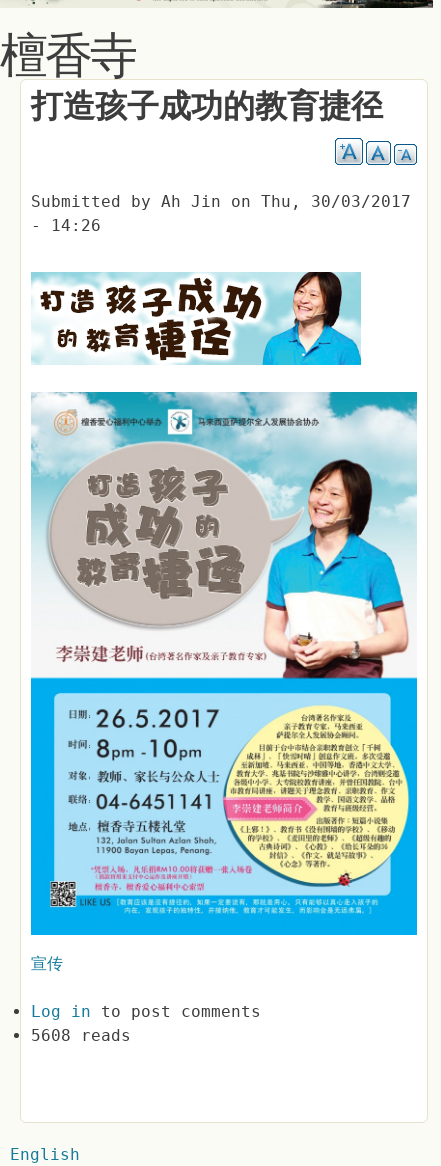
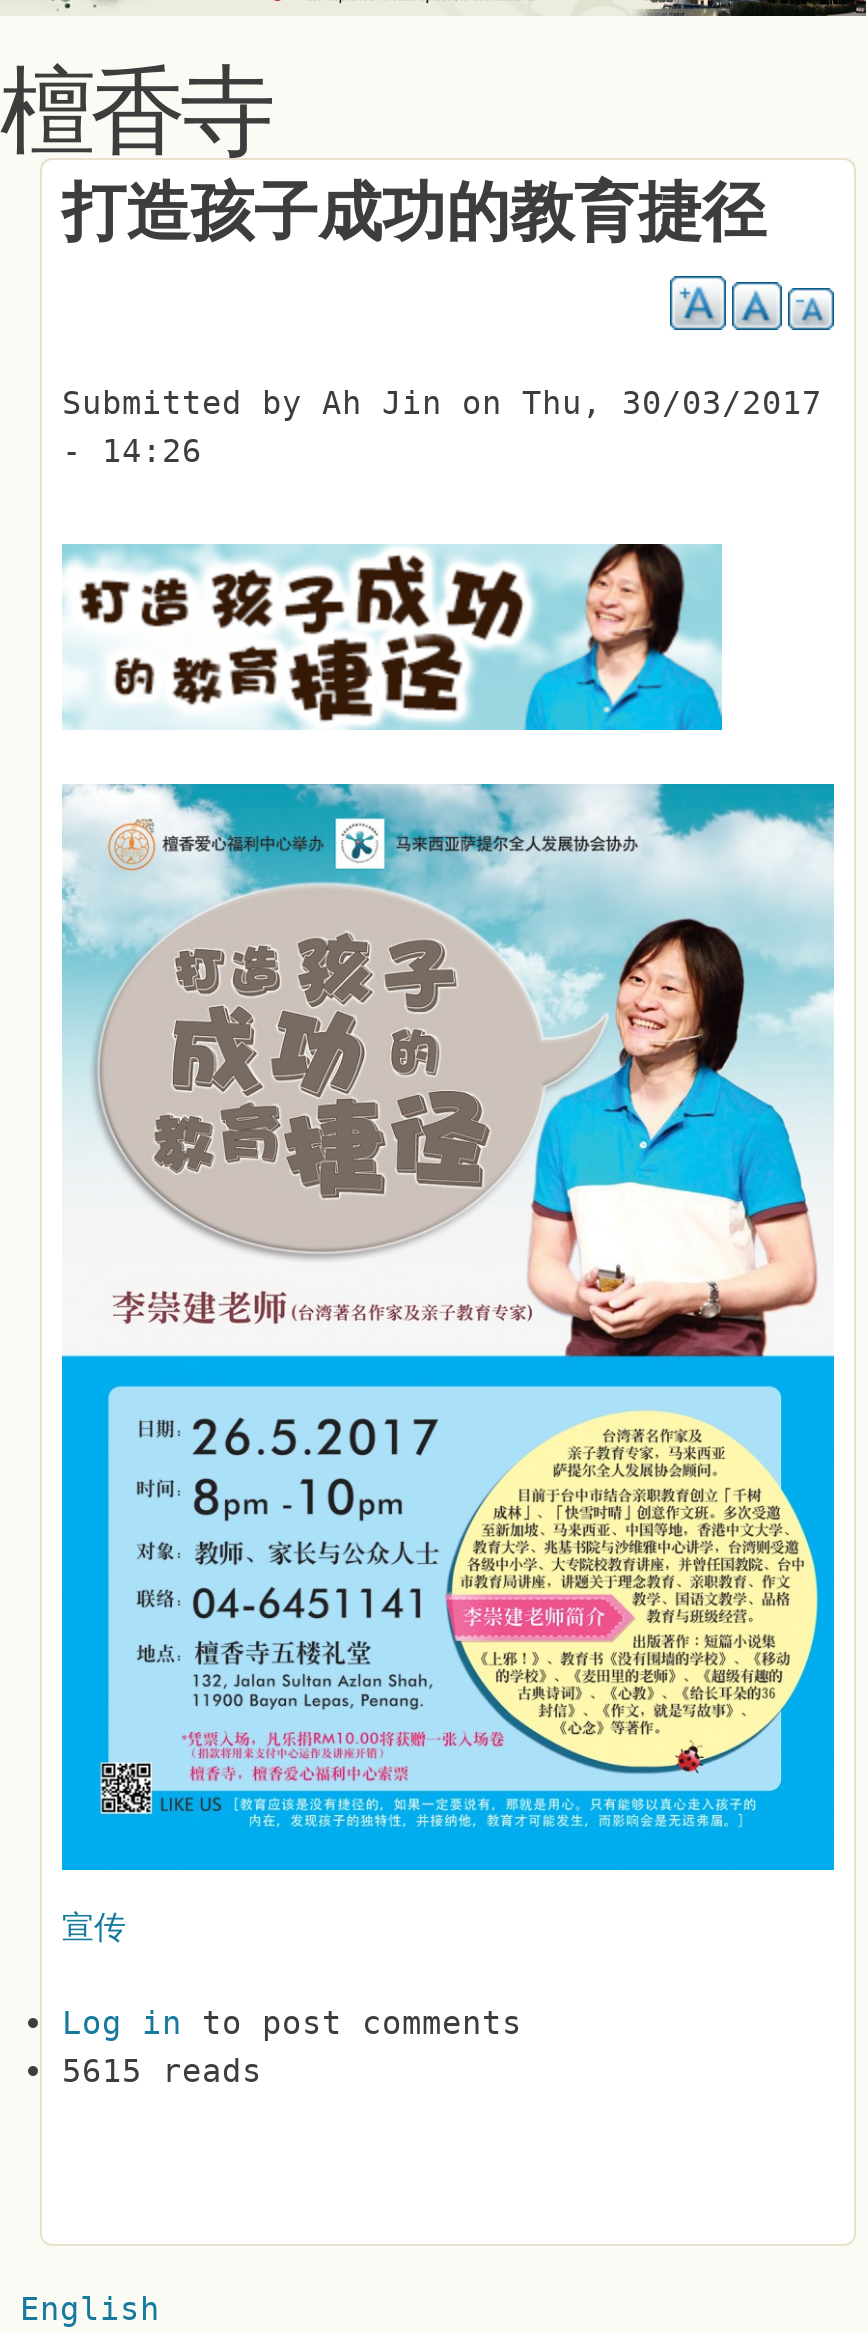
[31,1026,131,1045] 5608 reads -> [62,2052,262,2090] 5615 reads

